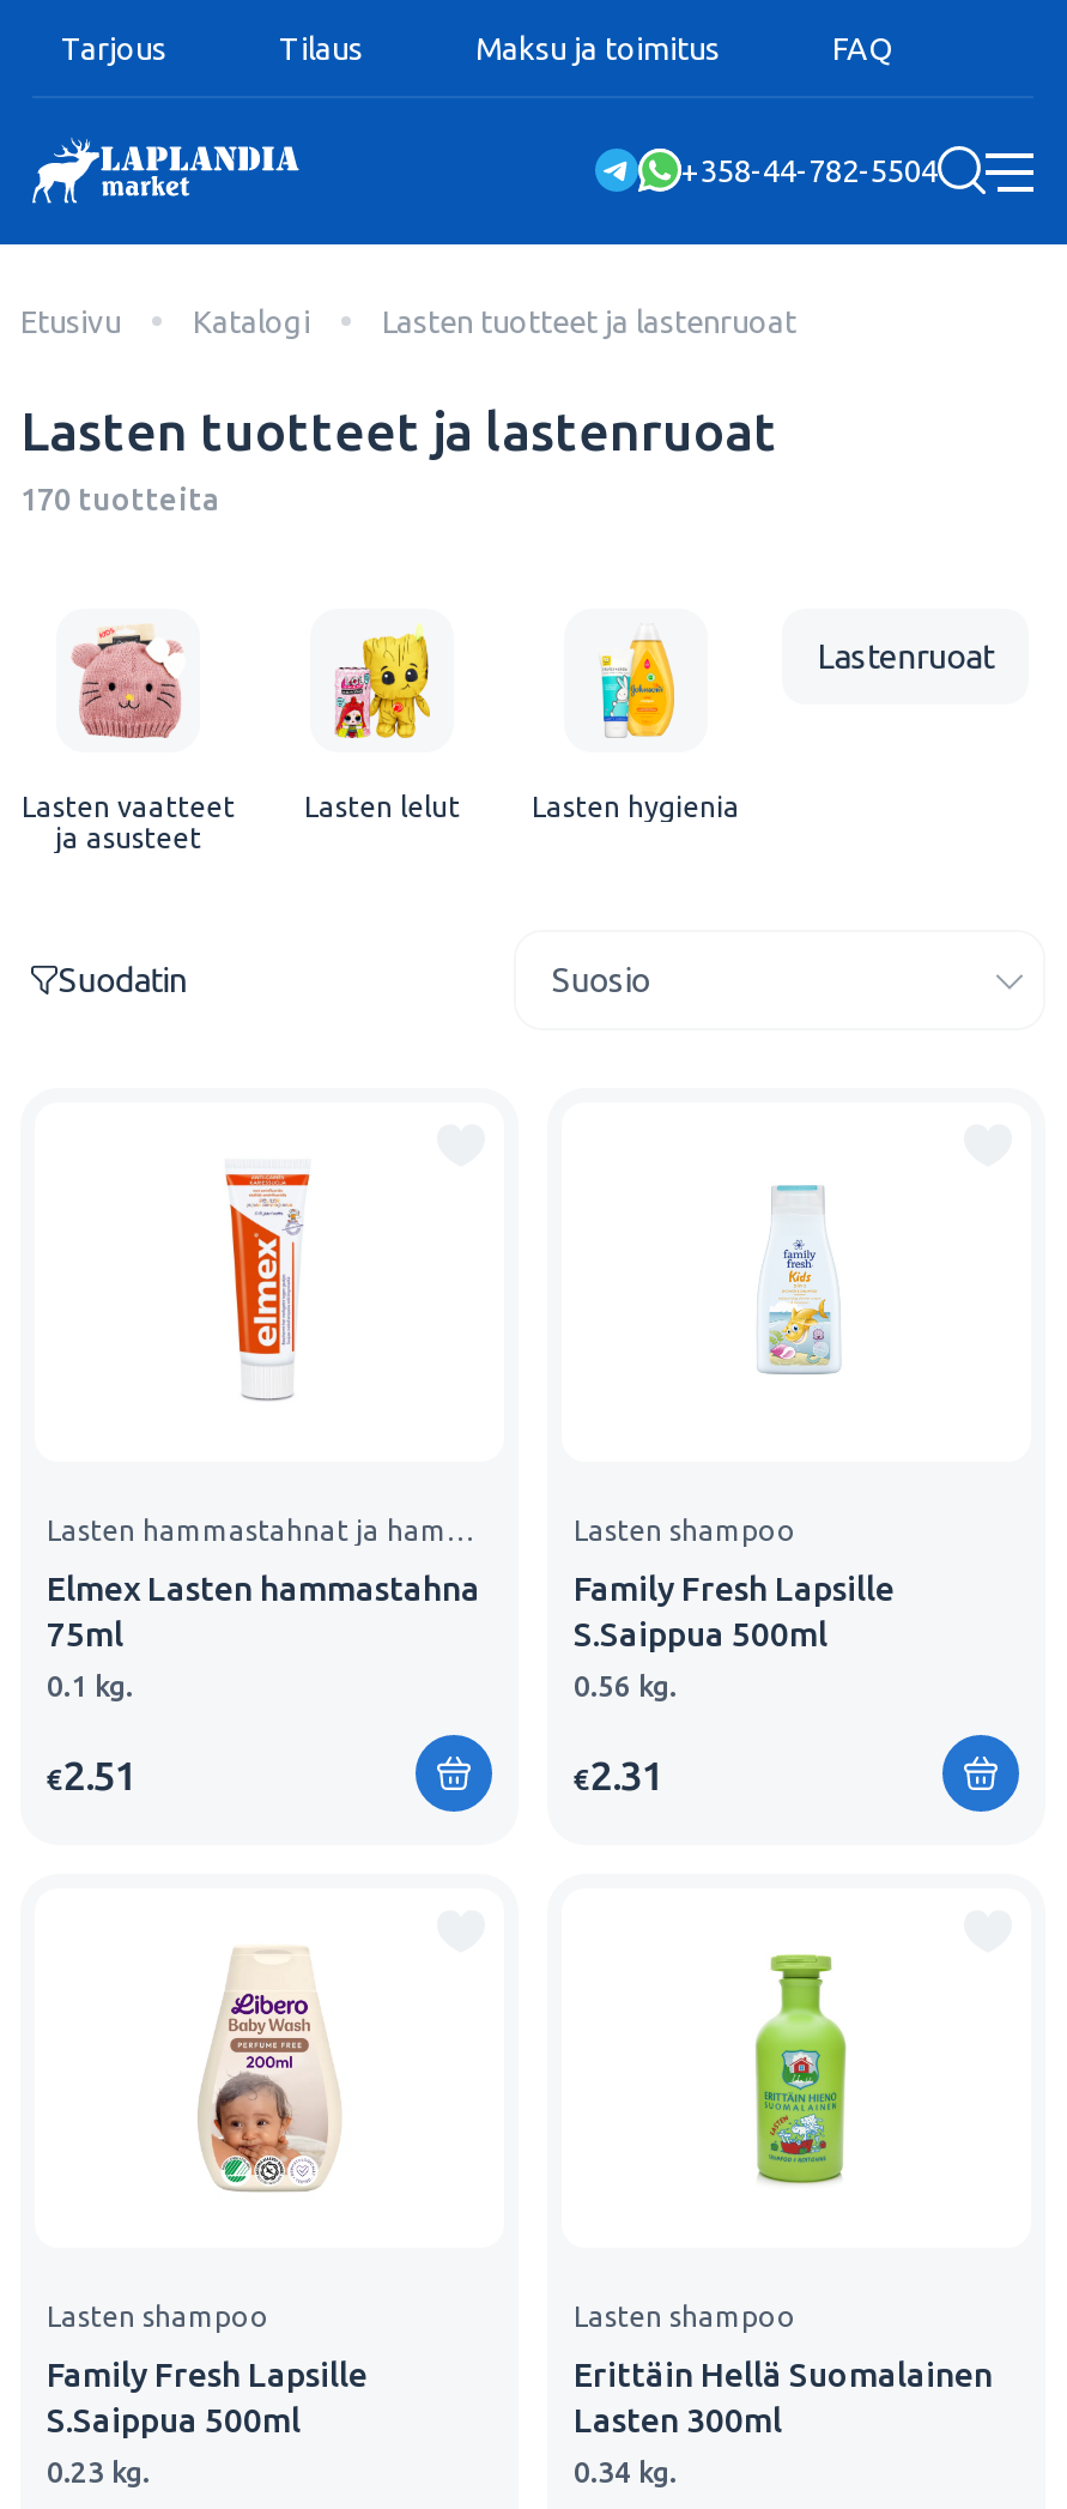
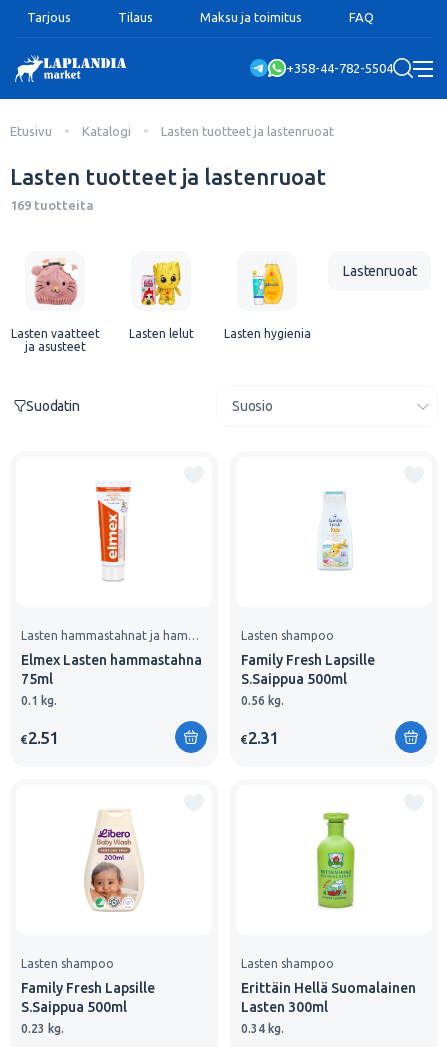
[20,482,222,515] 170 tuotteita -> [10,198,94,212] 169 tuotteita

